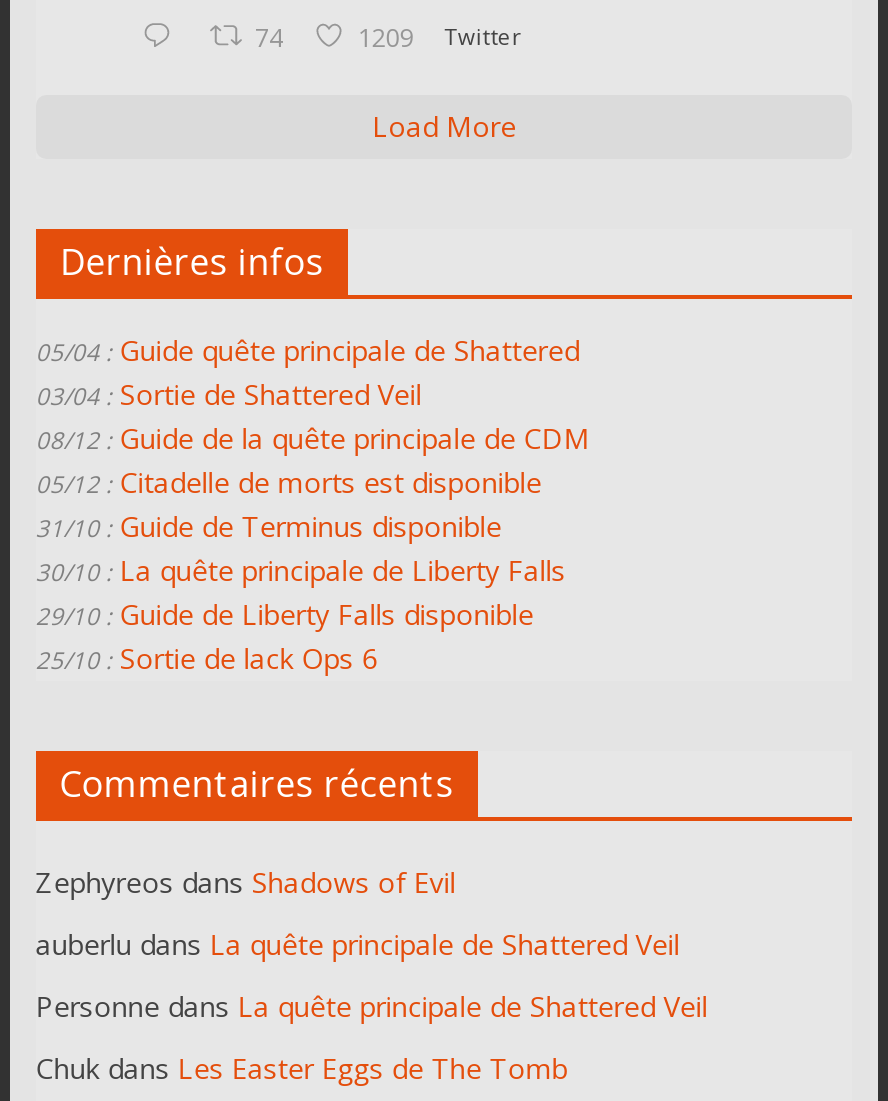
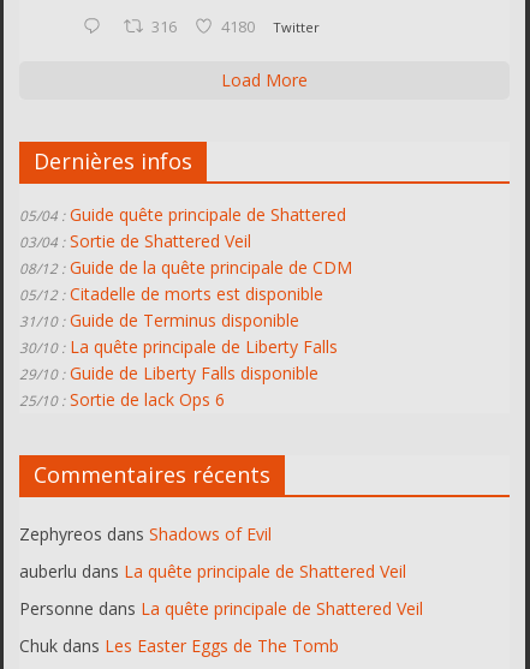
[255,21,414,55] 74 | 1209 -> [151,17,255,38] 316 | 4180

